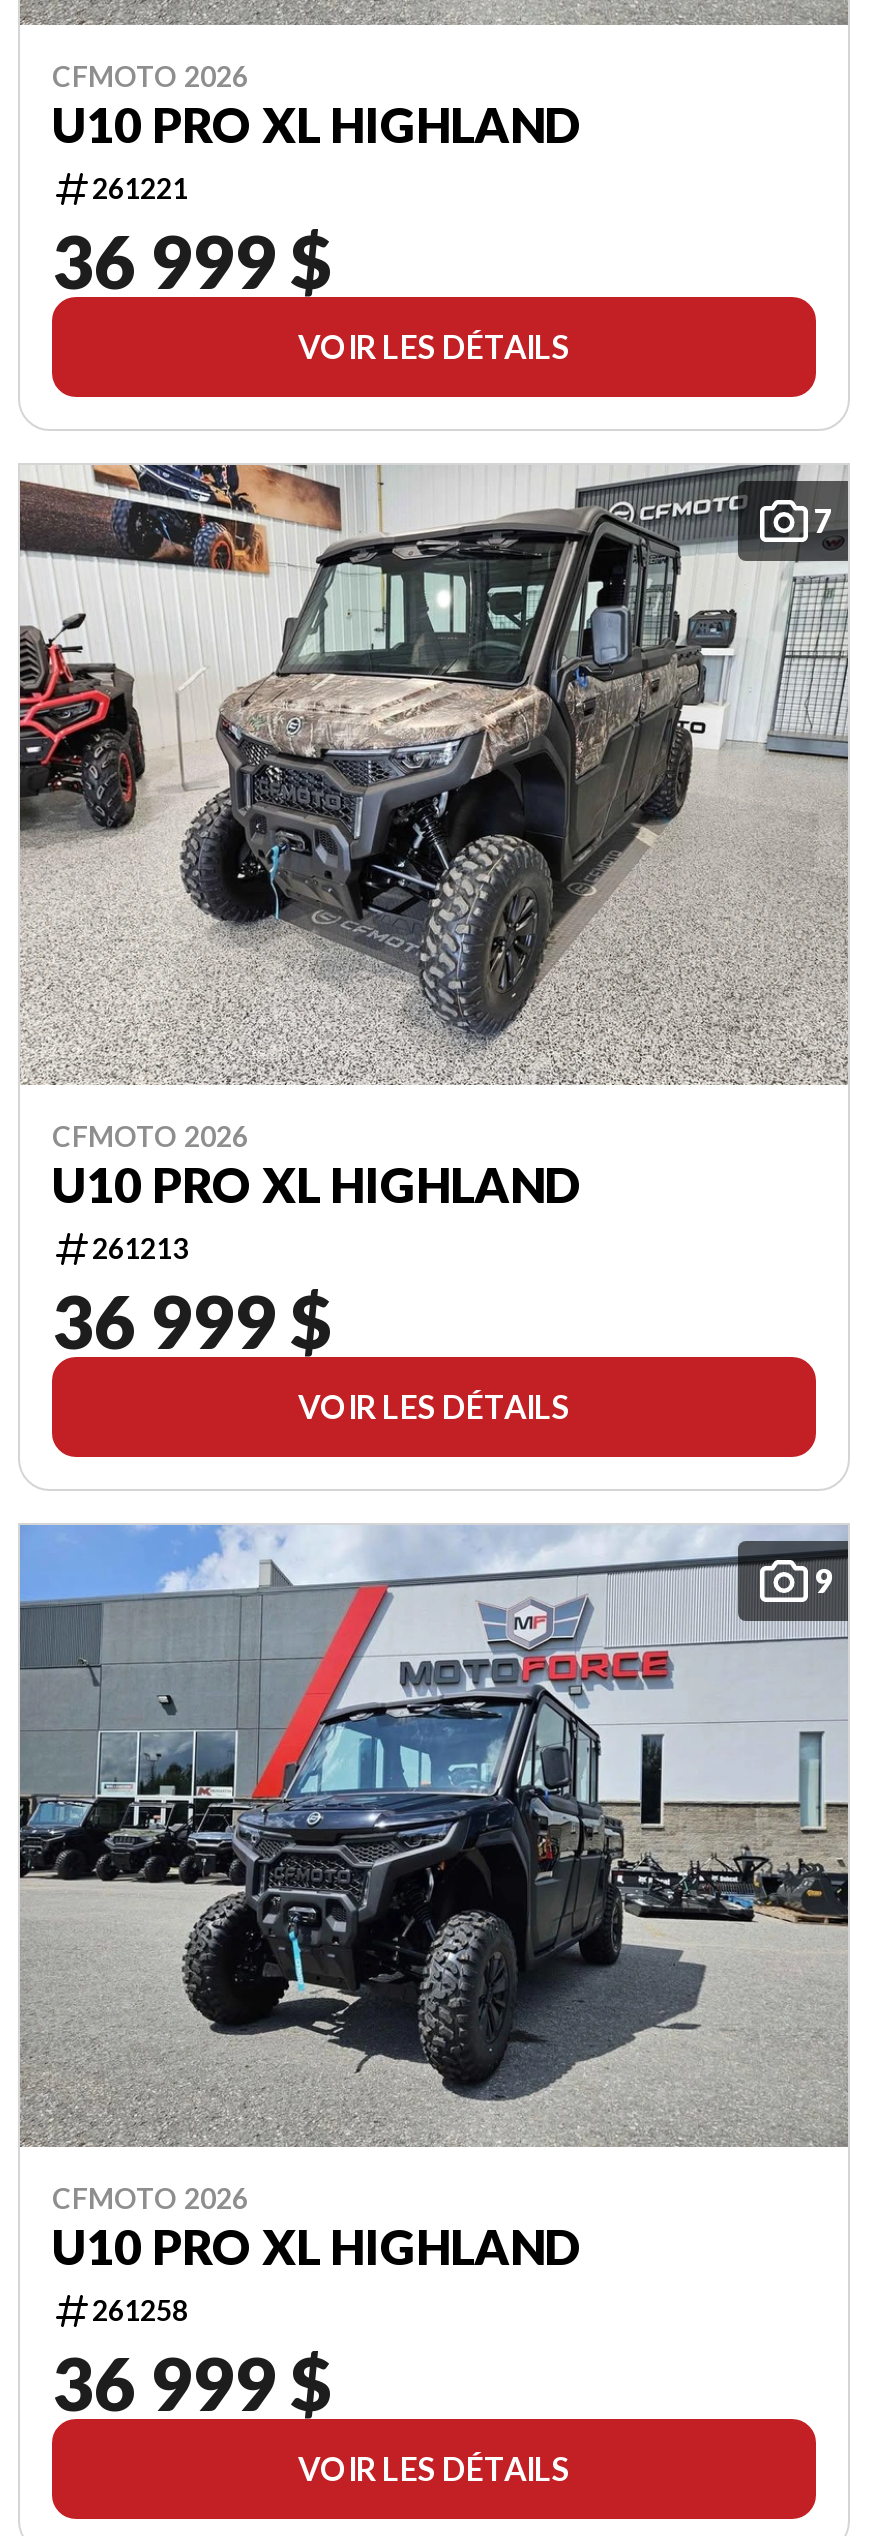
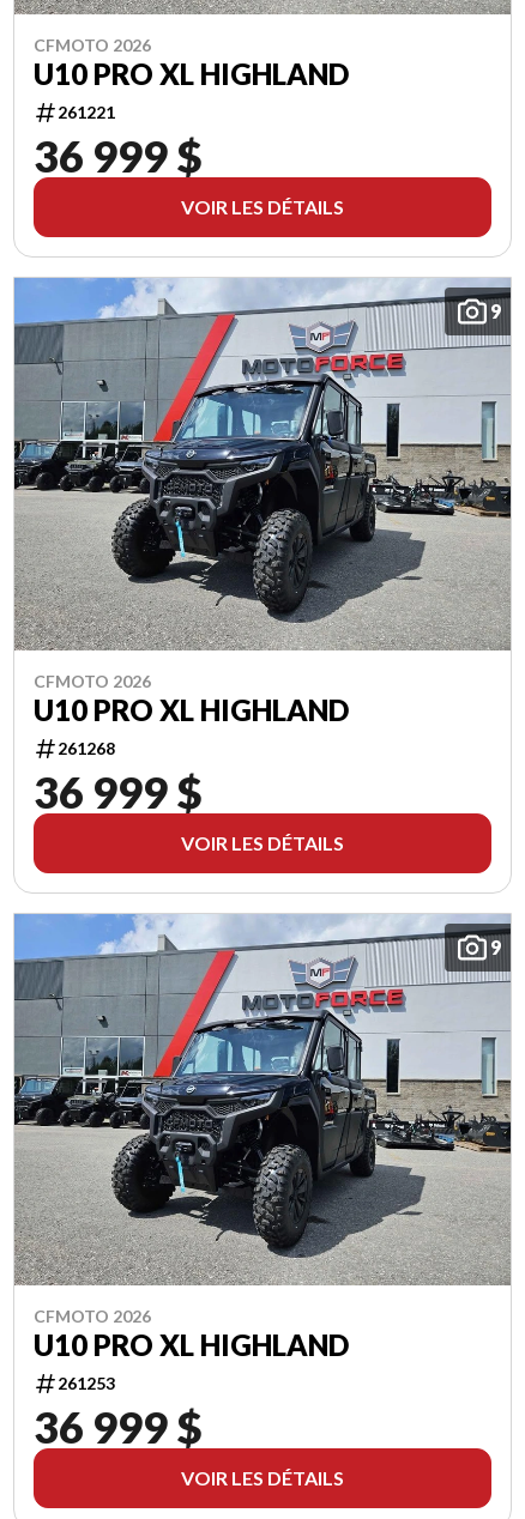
[18,464,848,1084] [image] | 7 -> [13,277,511,650] [image] | 9
[92,1231,188,1265] 261213 -> [58,737,115,758] 261268
[92,2292,188,2326] 261258 -> [58,1373,115,1393] 261253

